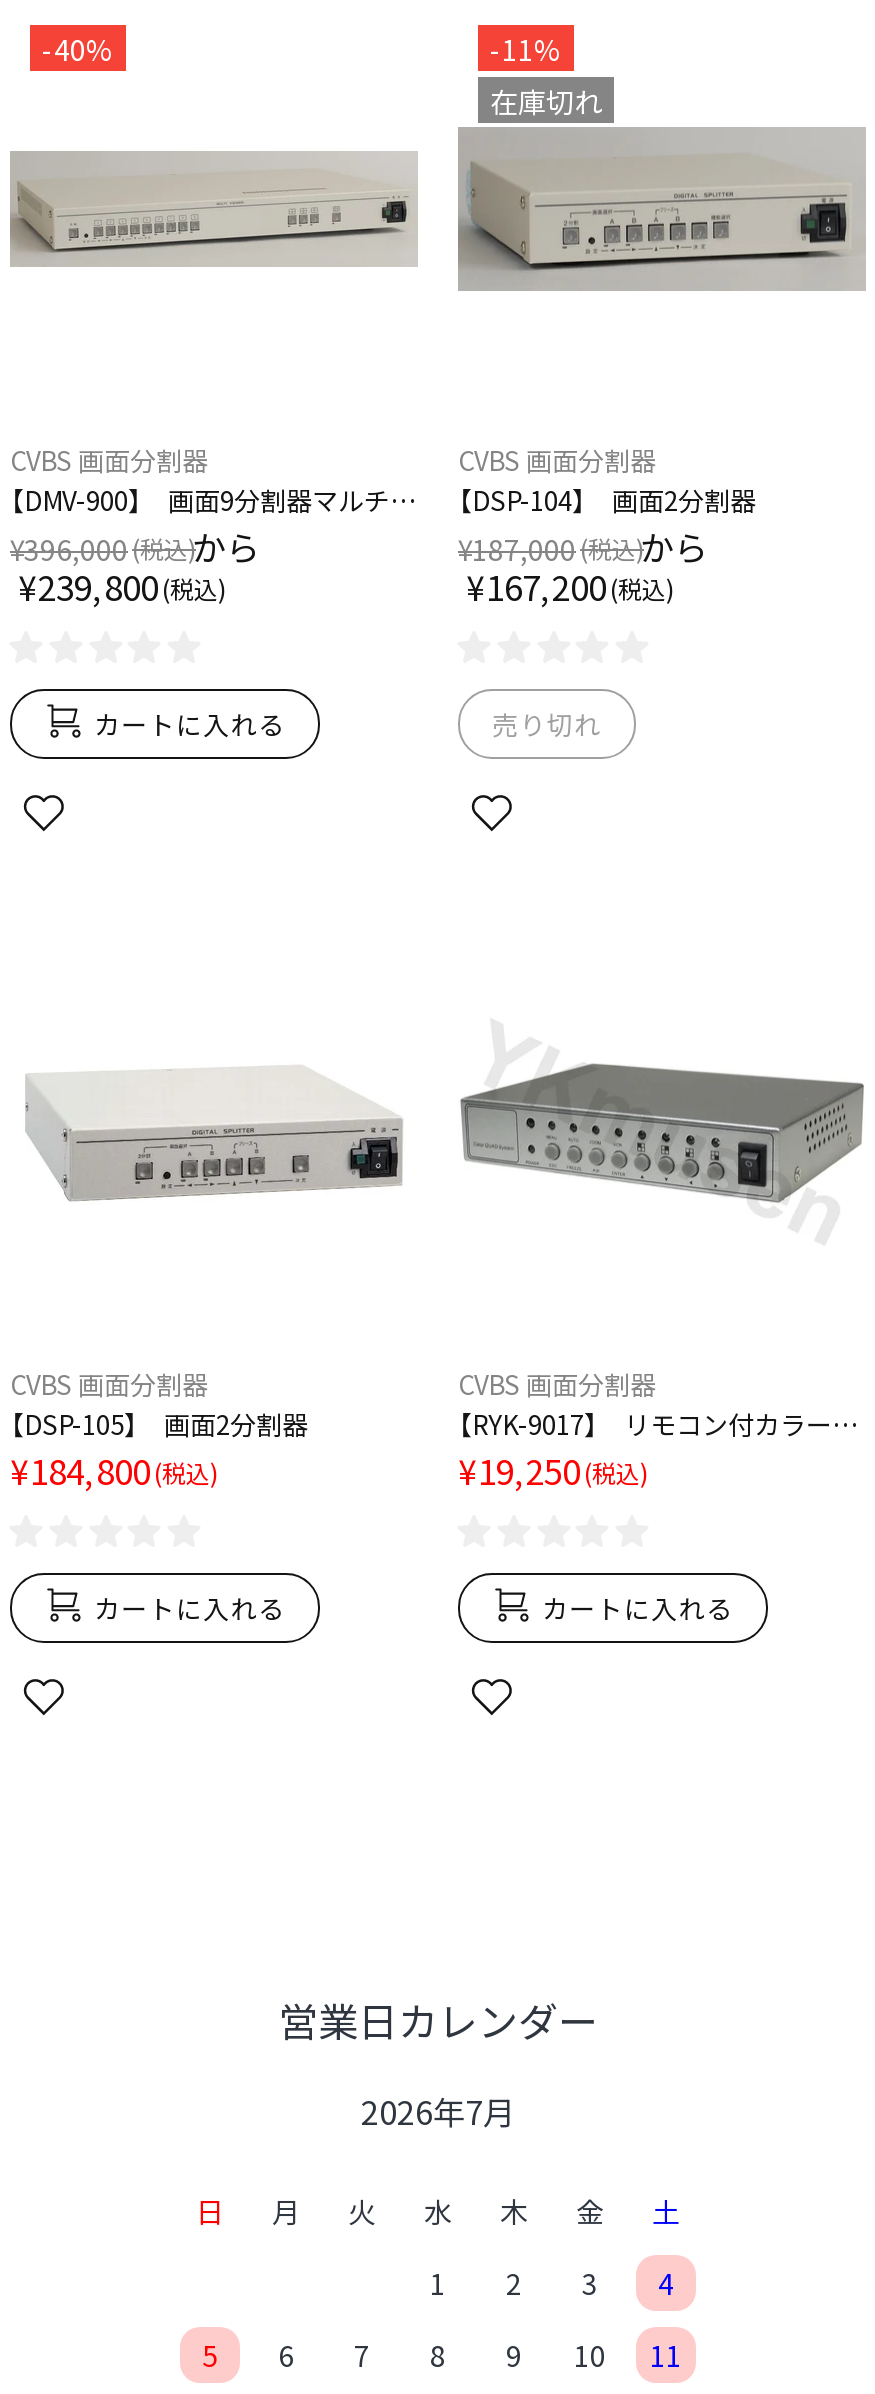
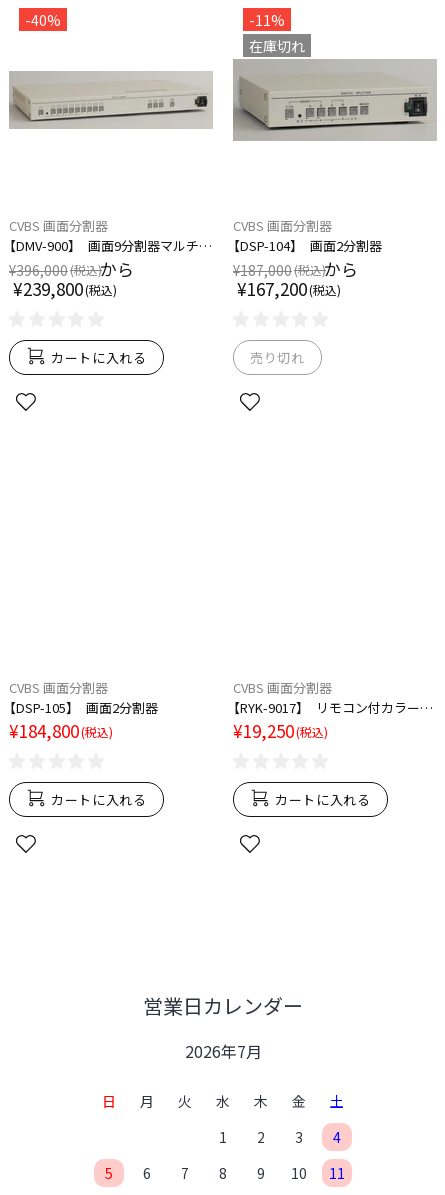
[458,1023,866,1243] [image] -> none
[24,1065,404,1203] [image] -> none

